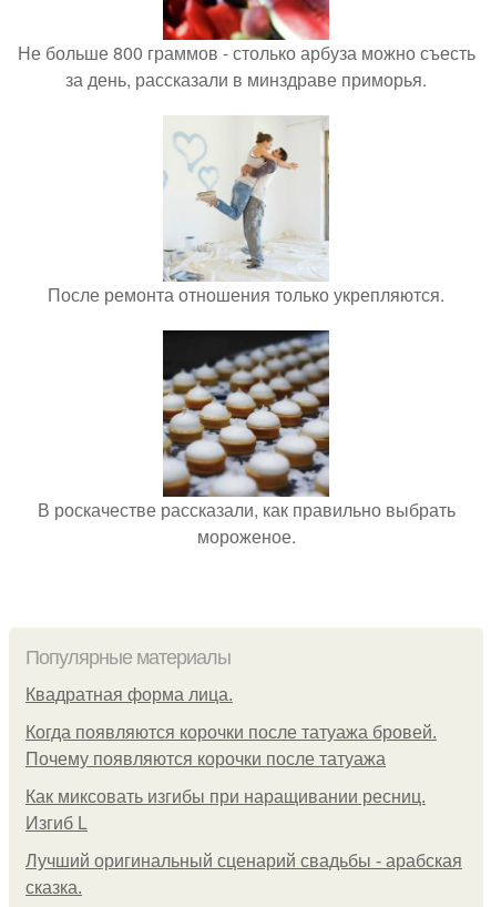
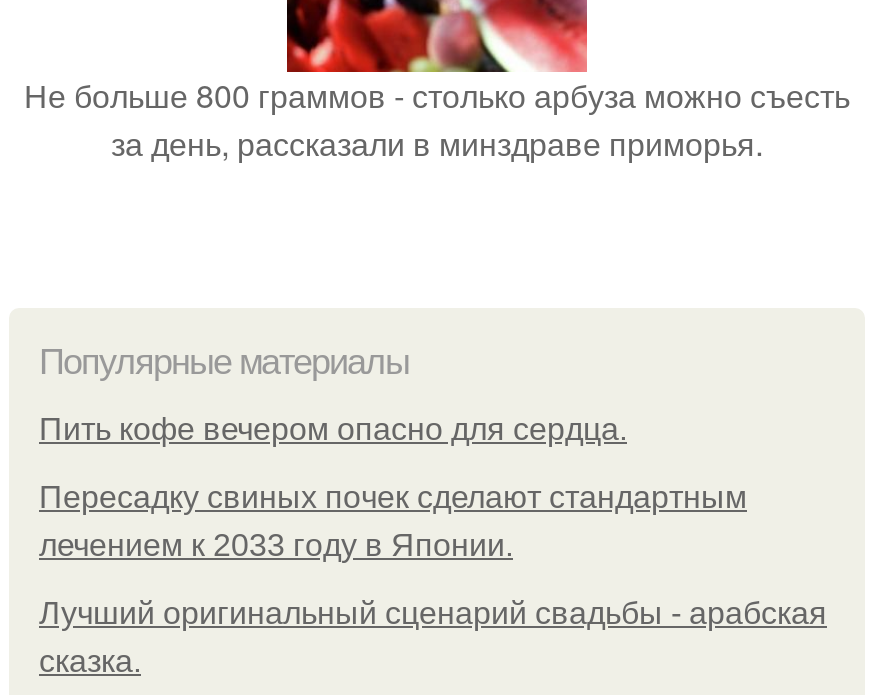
[164,115,329,221] [image] -> none
[48,282,444,308] После ремонта отношения только укрепляются. -> none
[37,329,455,549] [image] | В роскачестве рассказали, как правильно выбрать | мороженое. -> none
[25,686,437,833] Квадратная форма лица. | Когда появляются корочки после татуажа бровей. | Почему появляются корочки после татуажа | Как миксовать изгибы при наращивании ресниц. | Изгиб L -> [39,413,747,563] Пить кофе вечером опасно для сердца. | Пересадку свиных почек сделают стандартным | лечением к 2033 году в Японии.

